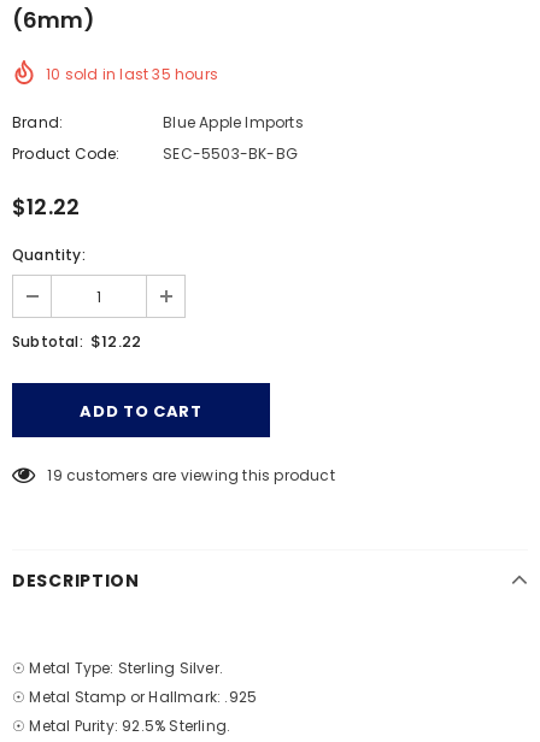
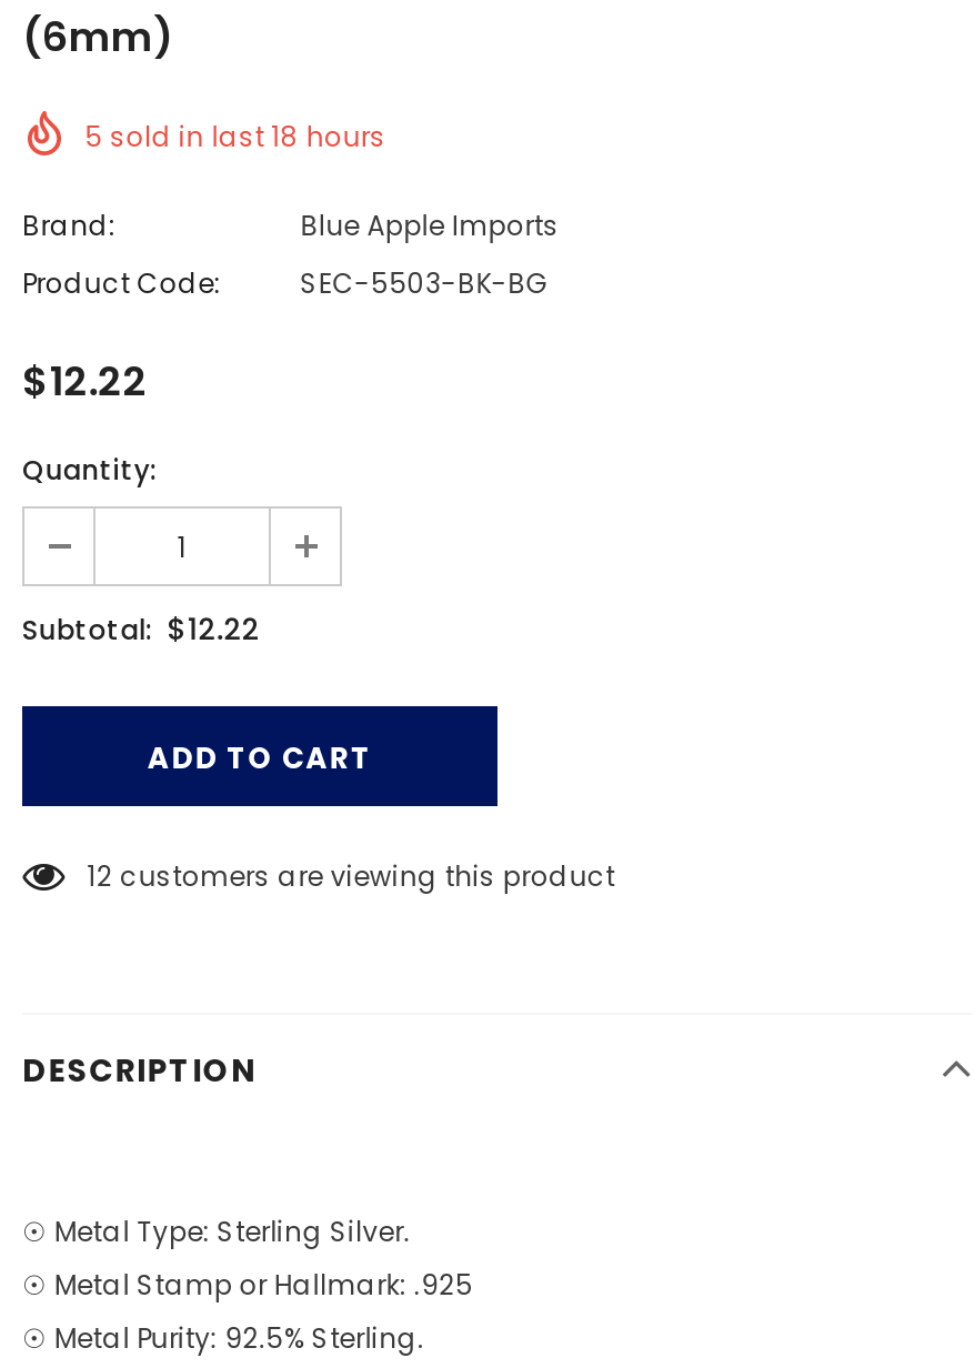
[46,64,218,84] 10 sold in last 35 hours -> [85,118,386,155] 5 sold in last 18 hours
[47,465,335,485] 19 customers are viewing this product -> [88,857,615,895] 12 customers are viewing this product

